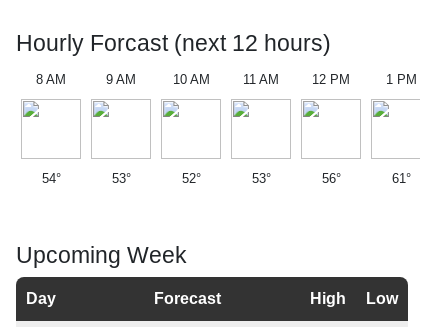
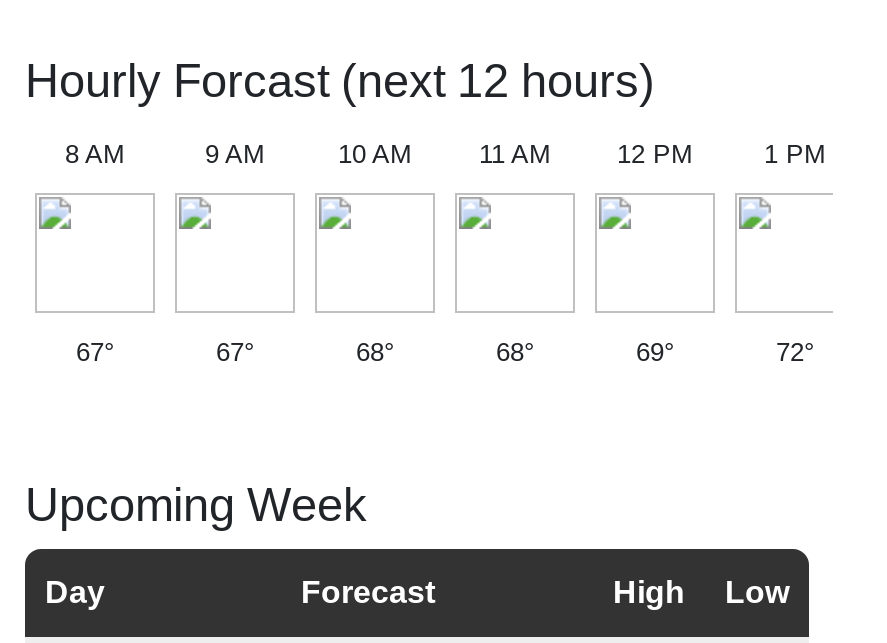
[41,171,60,186] 54° -> [76,337,114,367] 67°
[111,171,130,186] 53° -> [216,337,254,367] 67°
[181,171,200,186] 52° -> [356,337,394,367] 68°
[251,171,270,186] 53° -> [496,337,534,367] 68°
[321,171,340,186] 56° -> [636,337,674,367] 69°
[391,171,410,186] 61° -> [776,337,814,367] 72°

